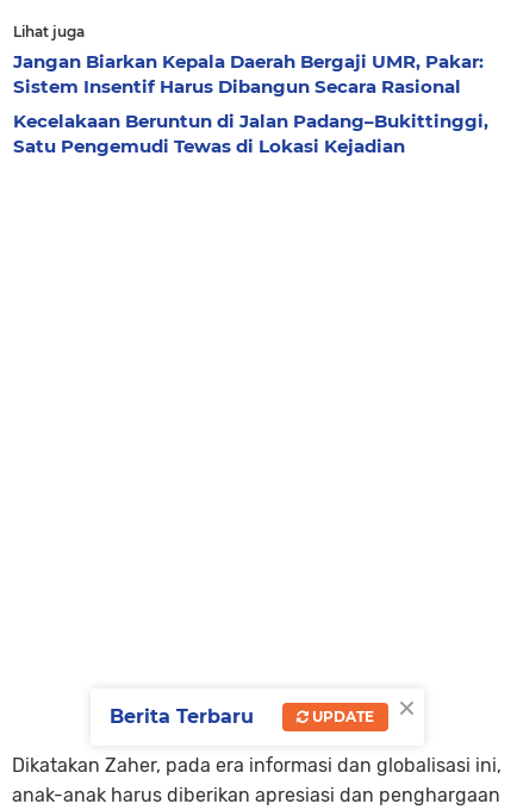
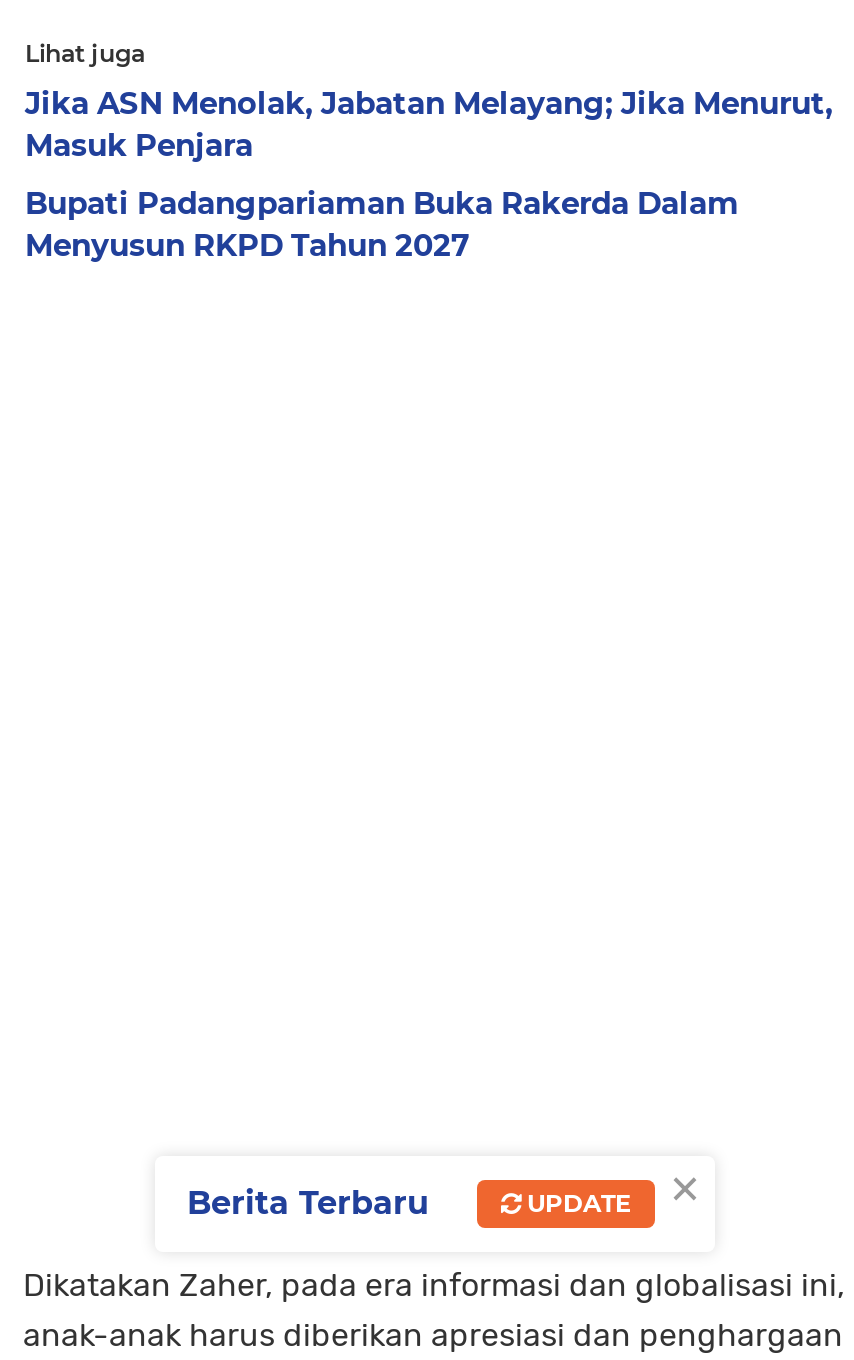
[13,50,484,98] Jangan Biarkan Kepala Daerah Bergaji UMR, Pakar: | Sistem Insentif Harus Dibangun Secara Rasional -> [25,84,833,164] Jika ASN Menolak, Jabatan Melayang; Jika Menurut, | Masuk Penjara
[13,110,488,157] Kecelakaan Beruntun di Jalan Padang–Bukittinggi, | Satu Pengemudi Tewas di Lokasi Kejadian -> [25,184,739,264] Bupati Padangpariaman Buka Rakerda Dalam | Menyusun RKPD Tahun 2027

